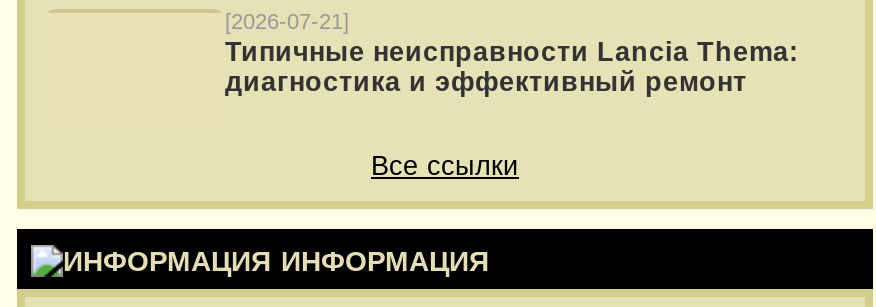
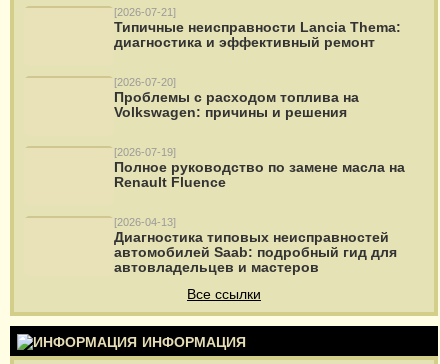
none -> [114,76,405,275] [2026-07-20] | Проблемы с расходом топлива на | Volkswagen: причины и решения | [2026-07-19] | Полное руководство по замене масла на | Renault Fluence | [2026-04-13] | Диагностика типовых неисправностей | автомобилей Saab: подробный гид для | автовладельцев и мастеров

